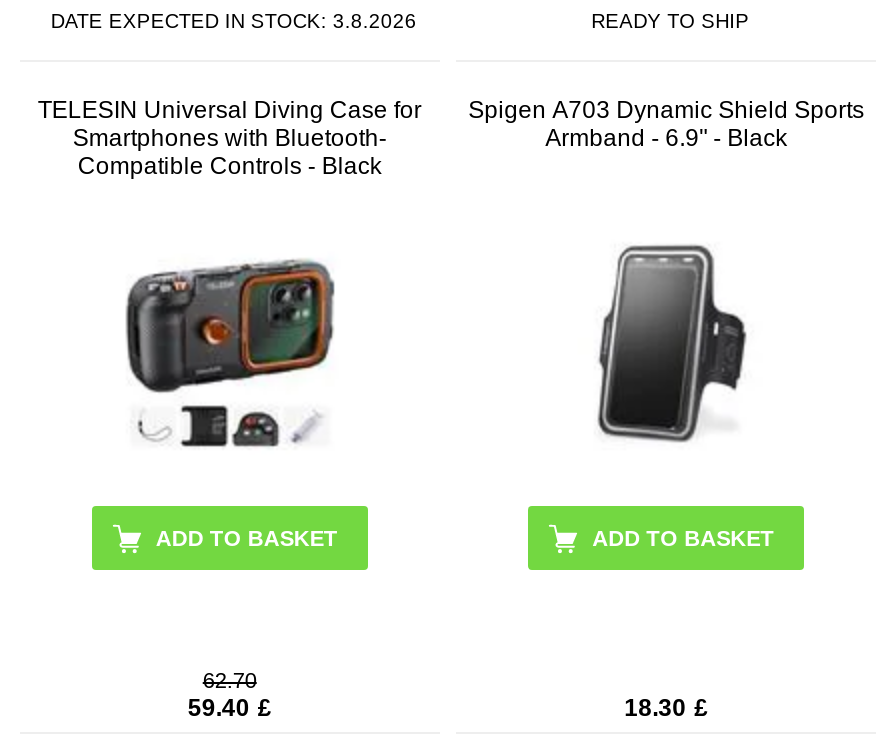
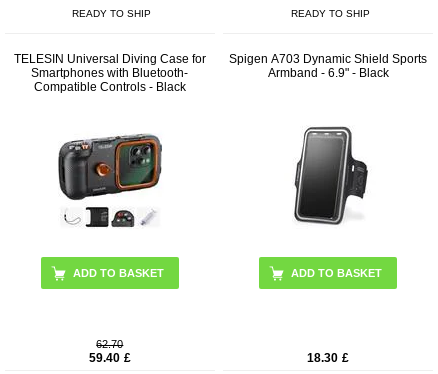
[51,9,417,31] DATE EXPECTED IN STOCK: 3.8.2026 -> [72,8,151,19] READY TO SHIP

